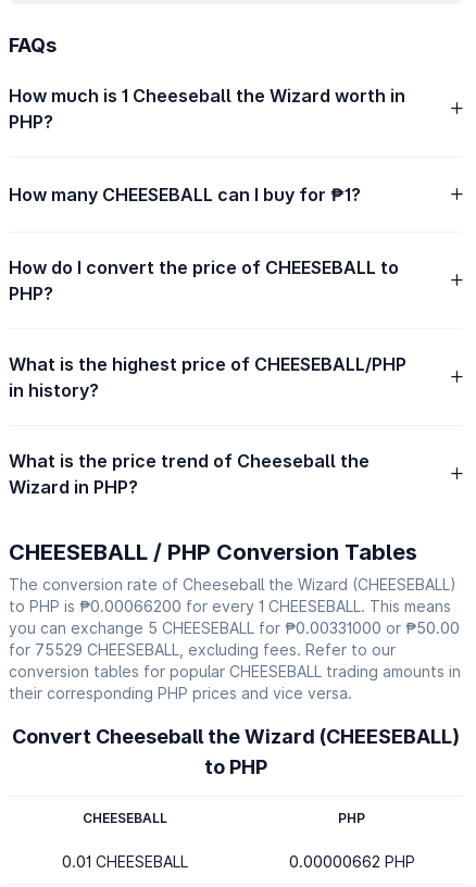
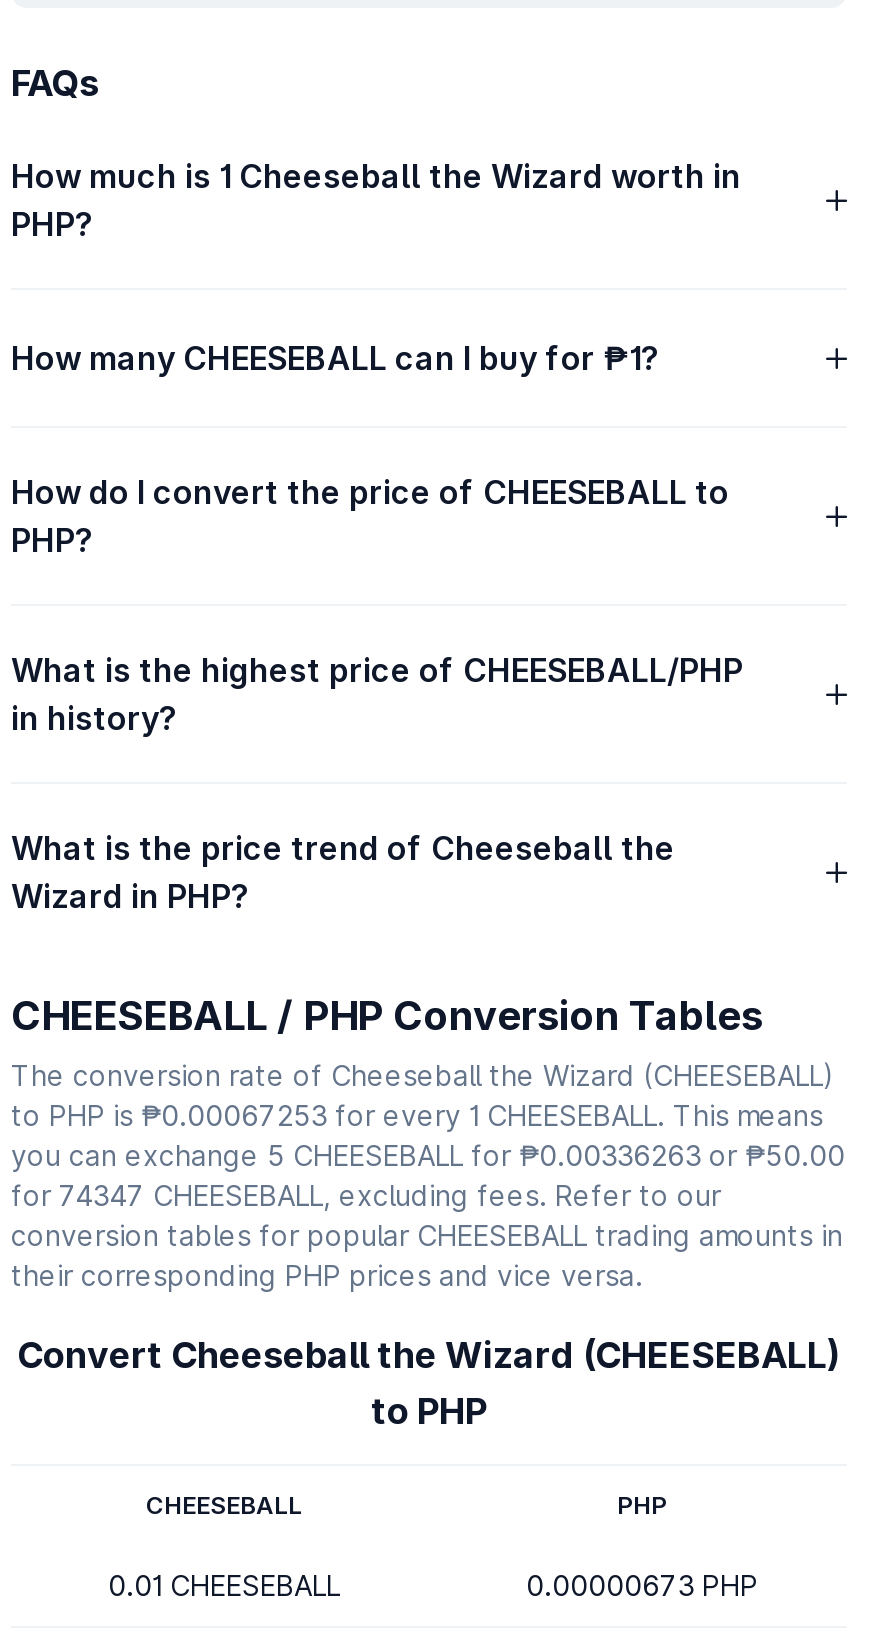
[9,597,451,615] to PHP is ₱0.00066200 for every 1 CHEESEBALL. This means -> [11,1098,823,1132] to PHP is ₱0.00067253 for every 1 CHEESEBALL. This means
[9,619,460,637] you can exchange 5 CHEESEBALL for ₱0.00331000 or ₱50.00 -> [11,1138,845,1172] you can exchange 5 CHEESEBALL for ₱0.00336263 or ₱50.00
[9,640,396,659] for 75529 CHEESEBALL, excluding fees. Refer to our -> [11,1178,721,1212] for 74347 CHEESEBALL, excluding fees. Refer to our
[289,852,415,871] 0.00000662 PHP -> [526,1568,758,1602] 0.00000673 PHP

